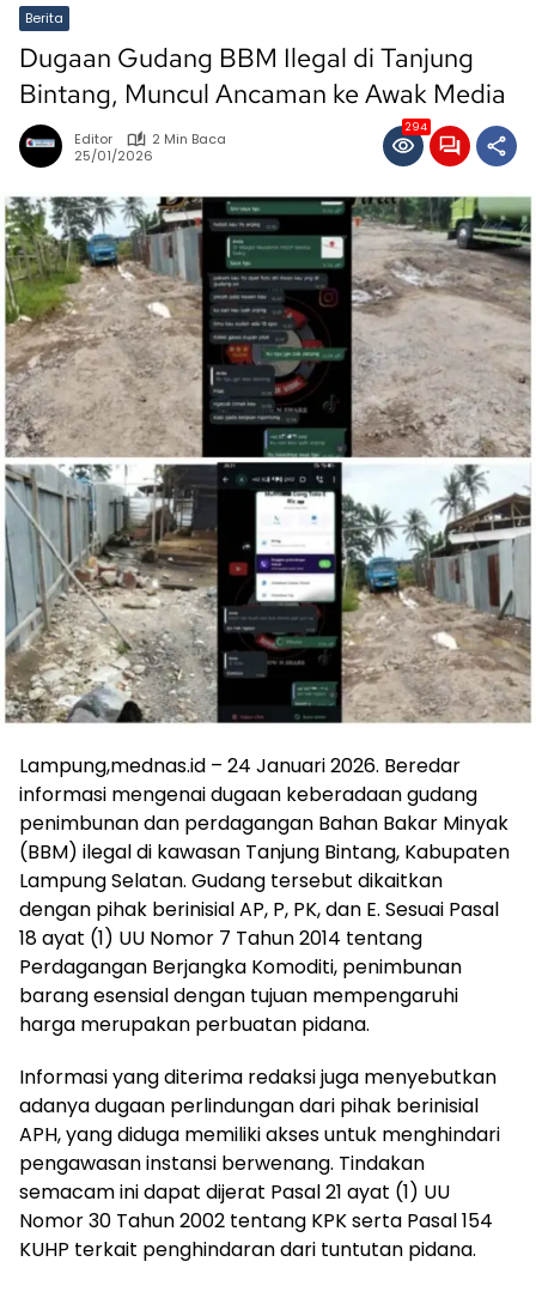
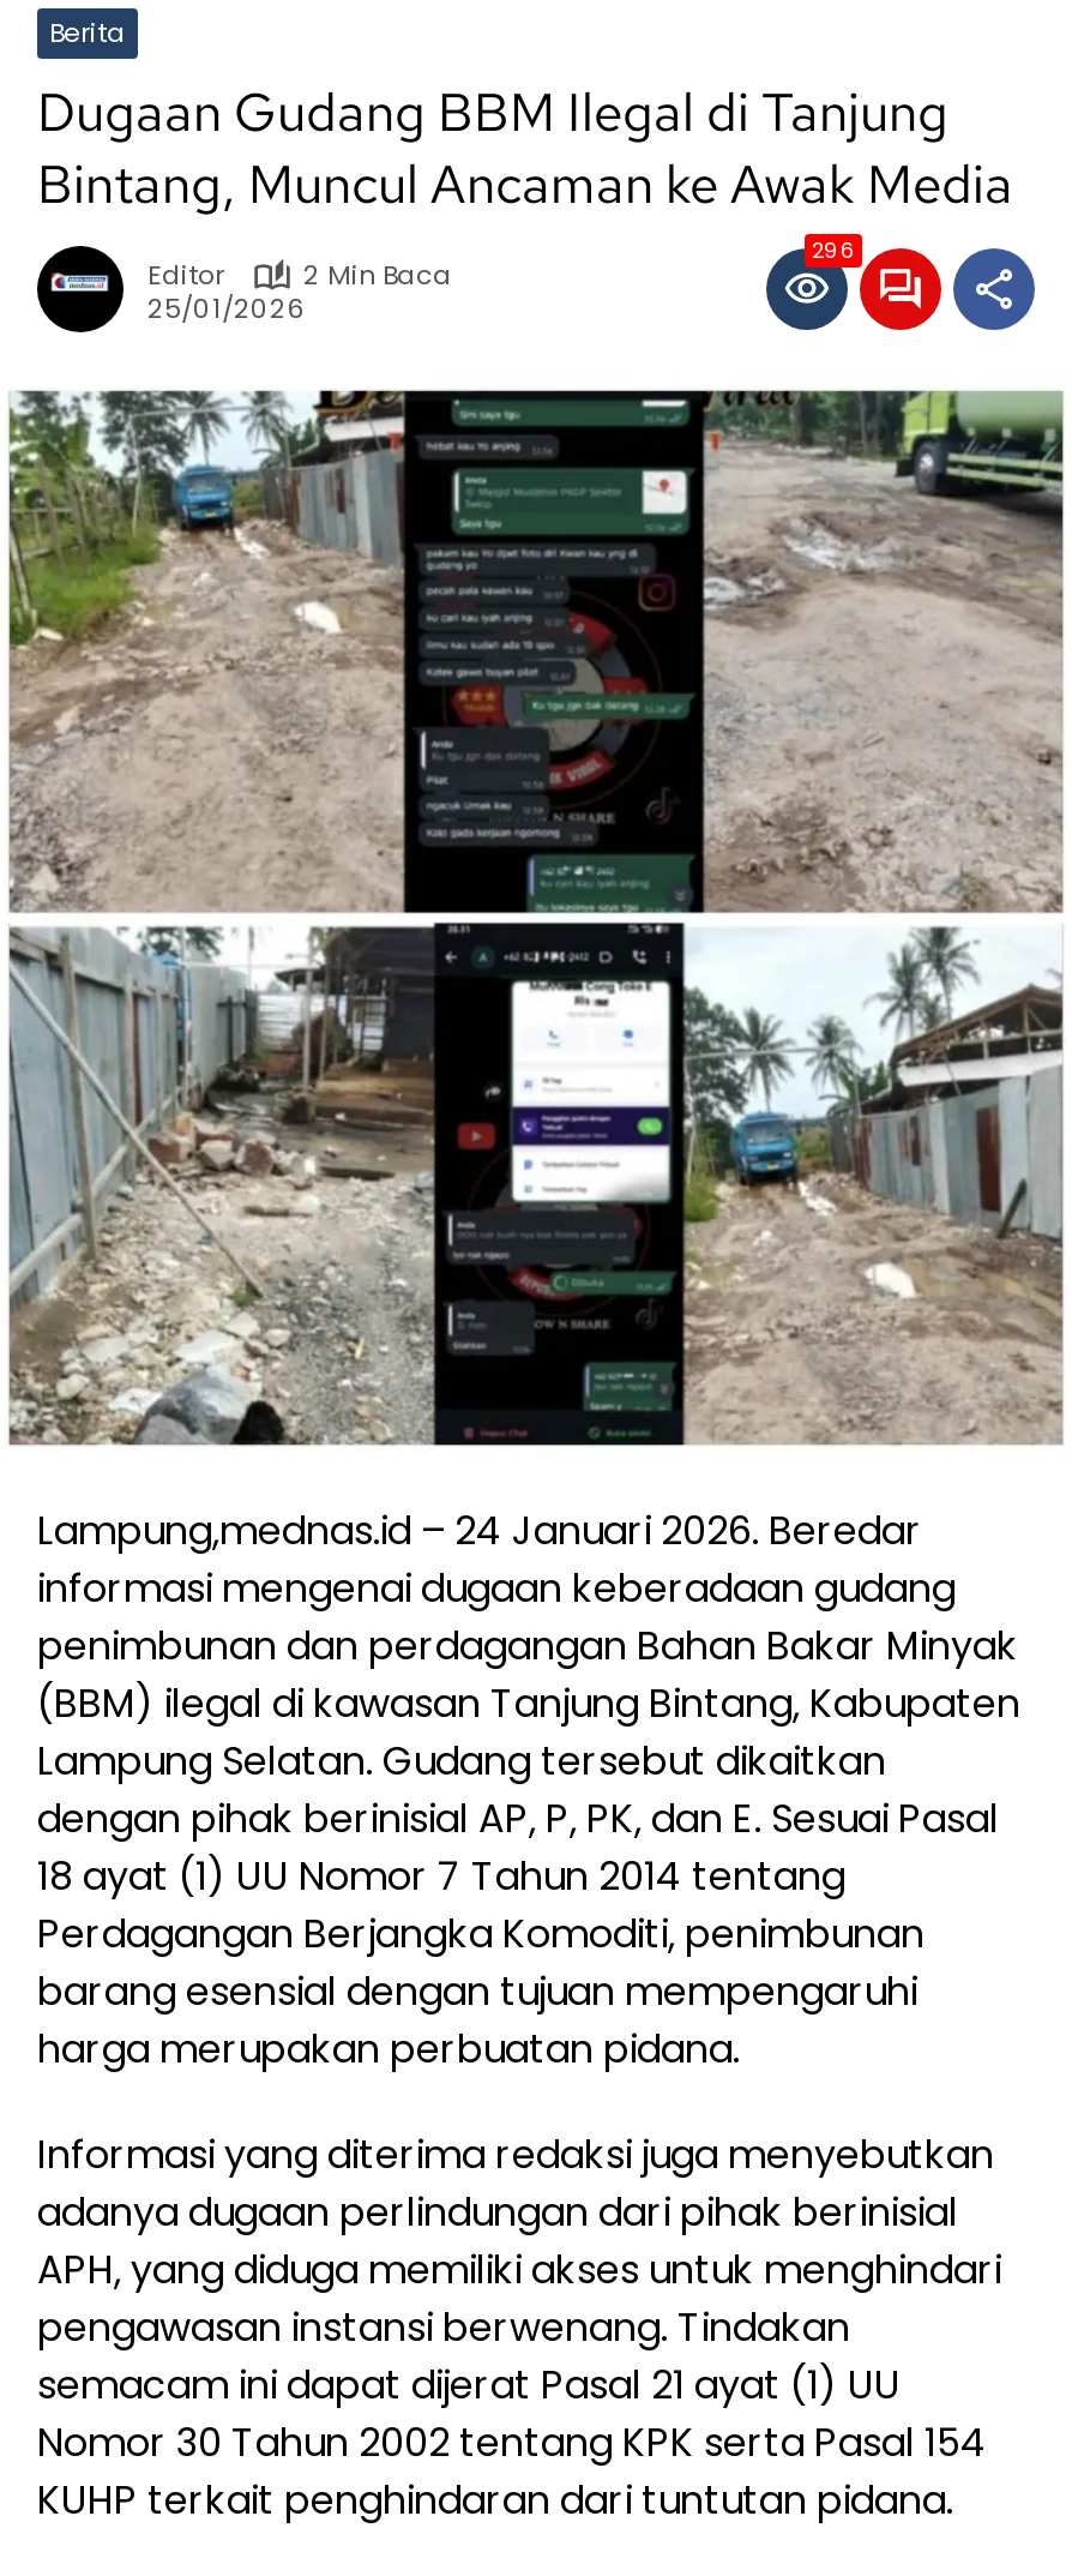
[406,120,427,134] 294 -> [812,236,855,265] 296

